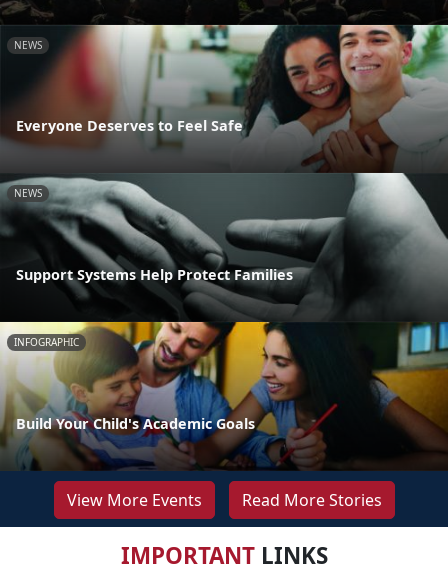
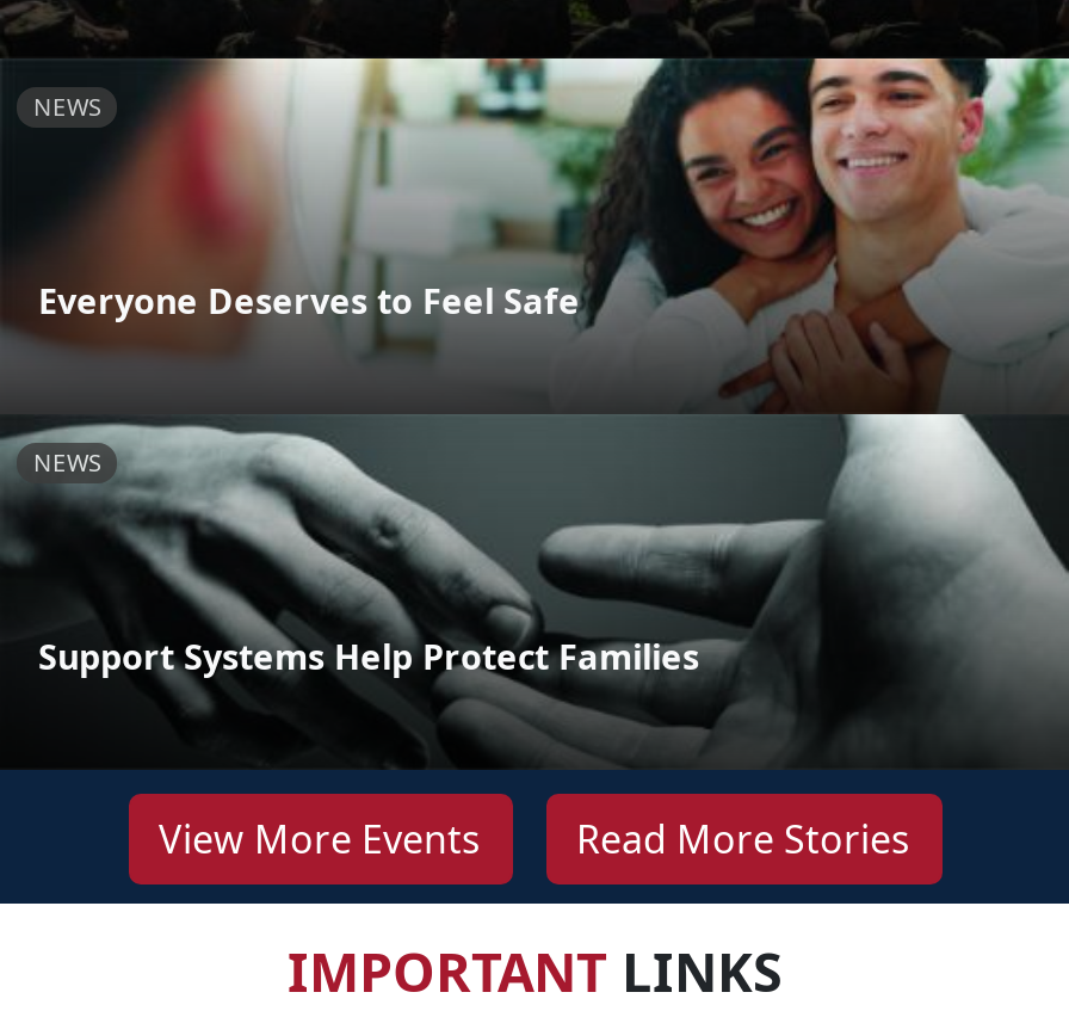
[3,321,445,470] [image] | INFOGRAPHIC -> none
[16,414,255,433] Build Your Child's Academic Goals -> none

